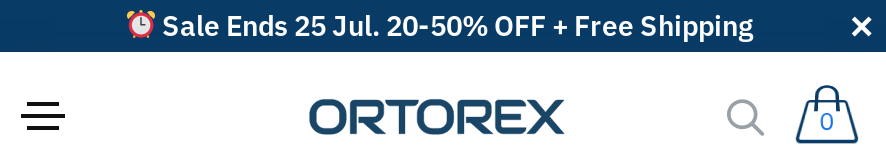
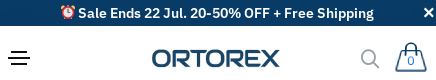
[156,8,754,44] Sale Ends 25 Jul. 20-50% OFF + Free Shipping -> [75,4,374,22] Sale Ends 22 Jul. 20-50% OFF + Free Shipping

